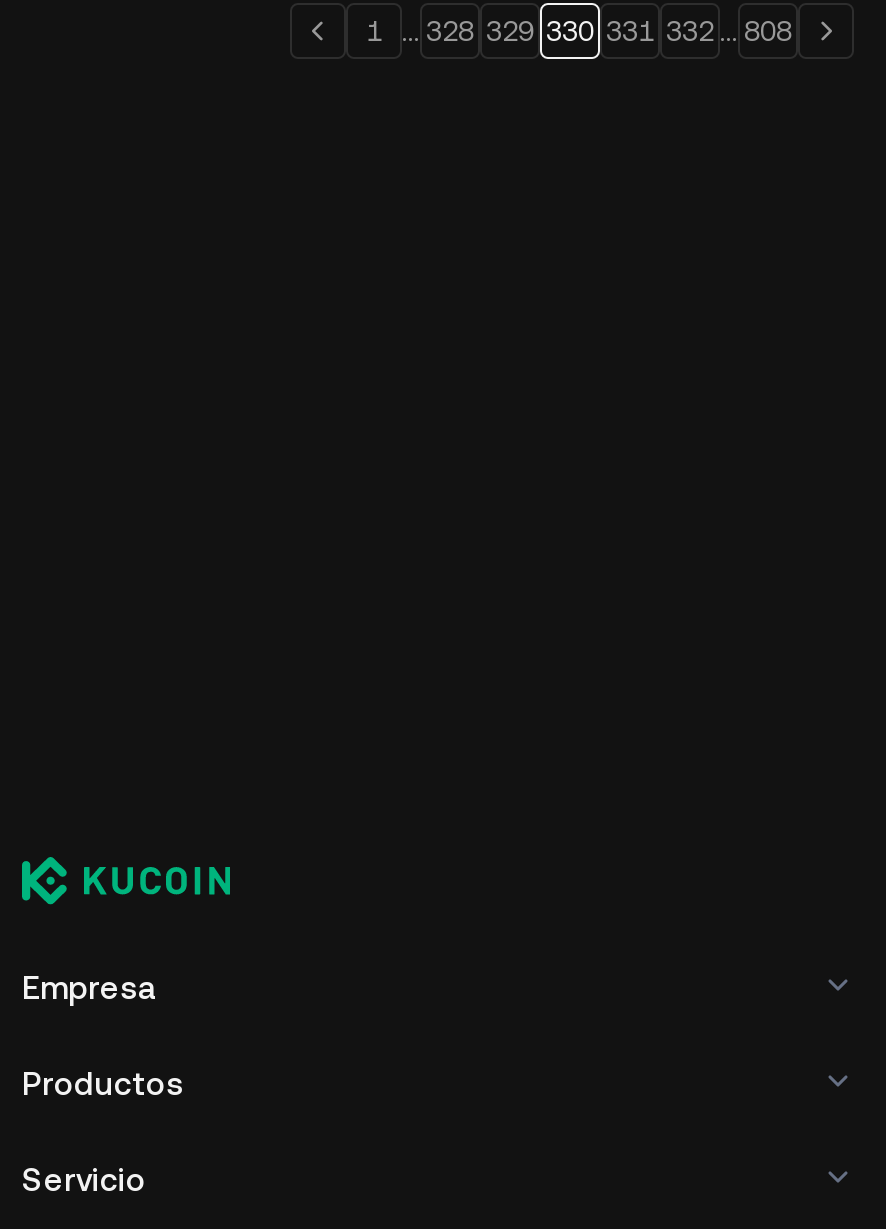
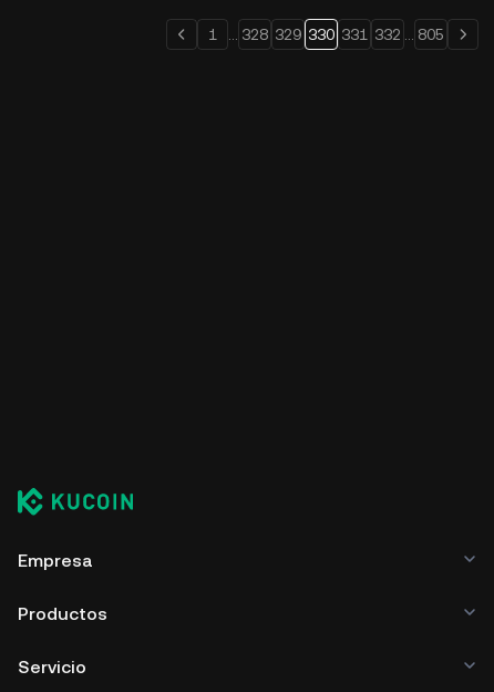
[366,15,792,47] 1 ... 328 329 330 331 332 ... 808 -> [208,26,444,43] 1 ... 328 329 330 331 332 ... 805

